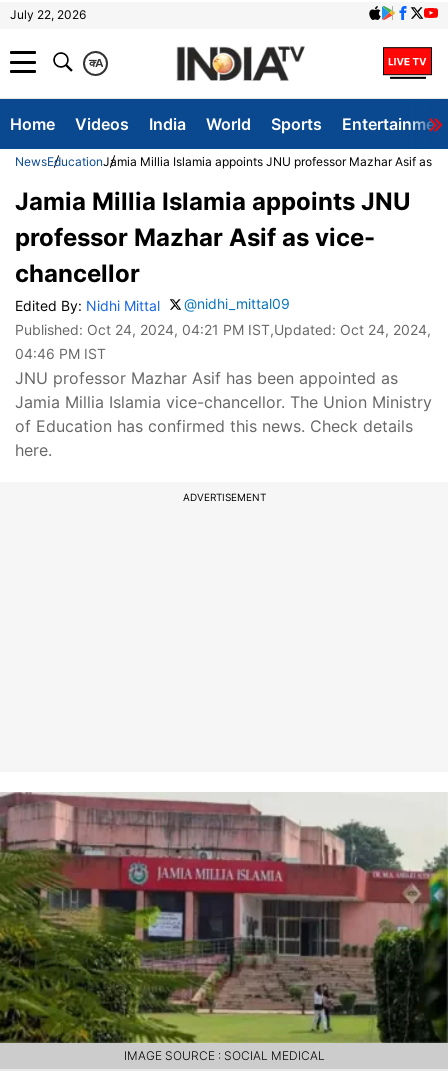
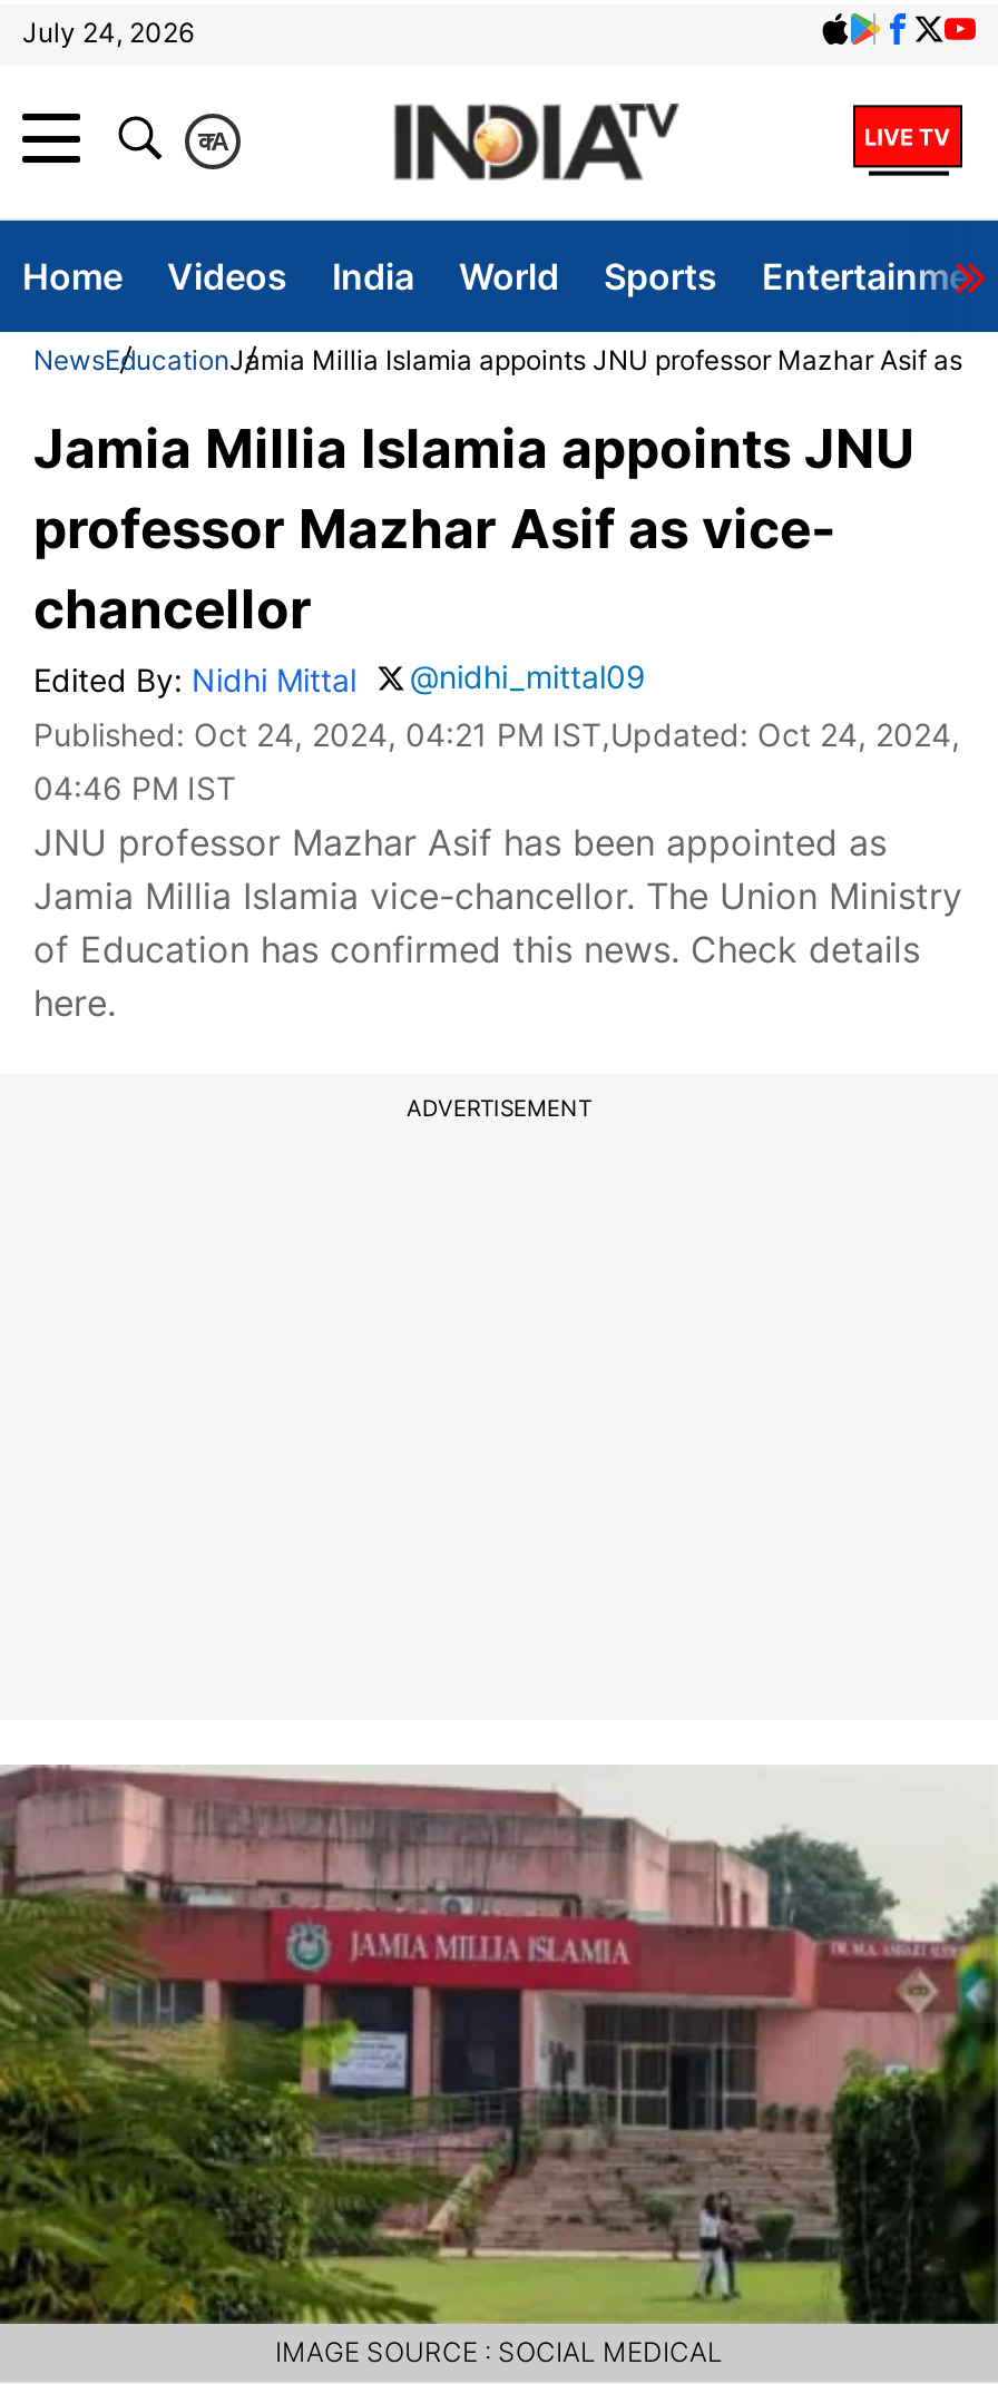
[10,7,86,22] July 22, 2026 -> [22,16,194,49] July 24, 2026

